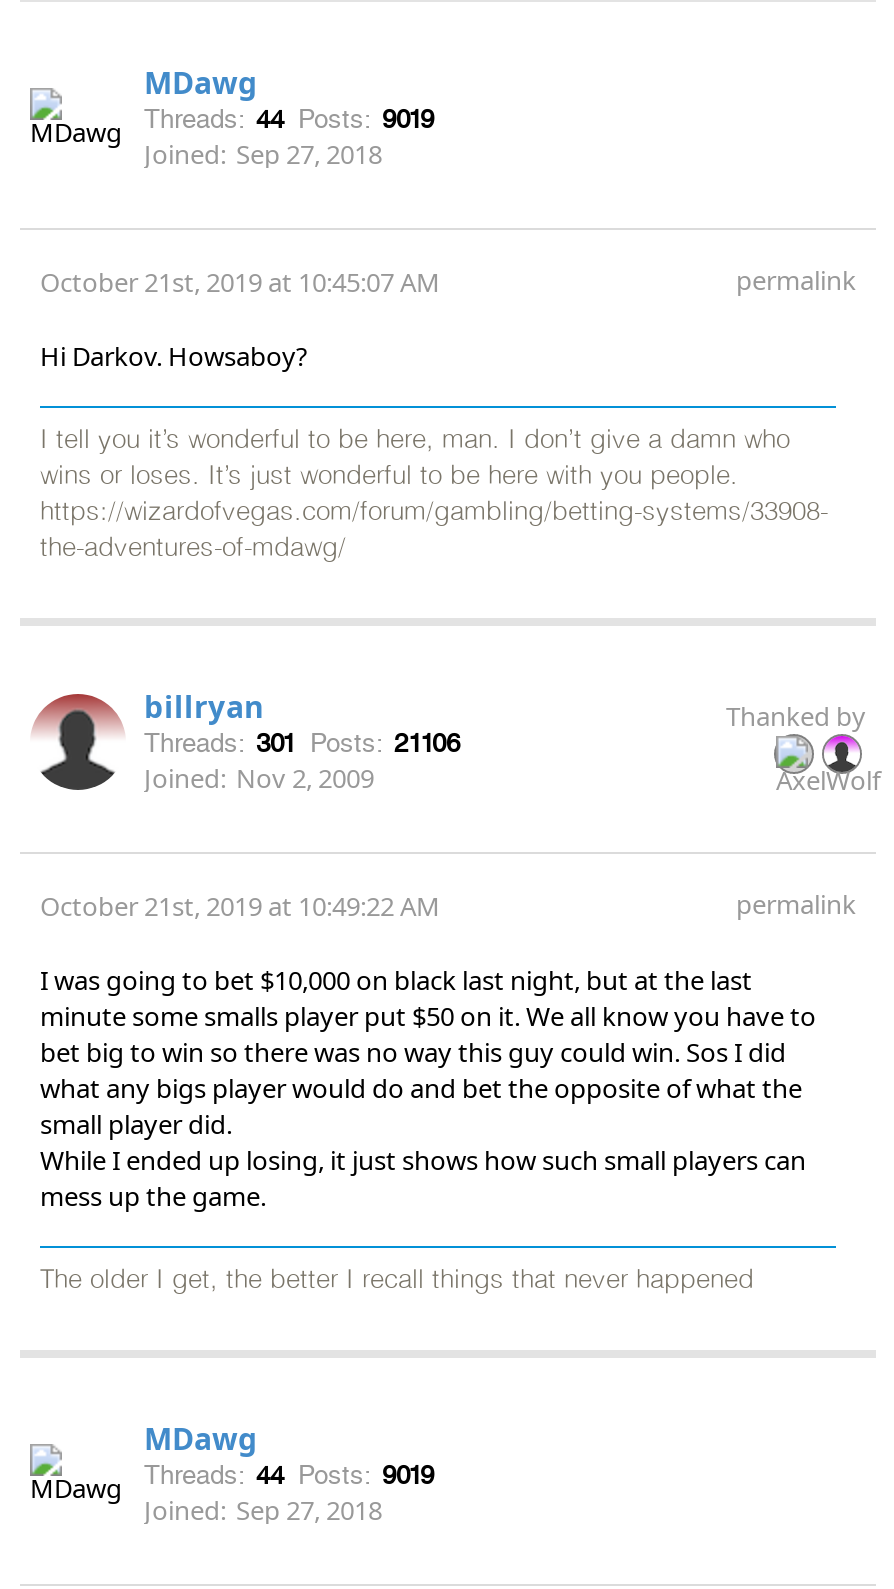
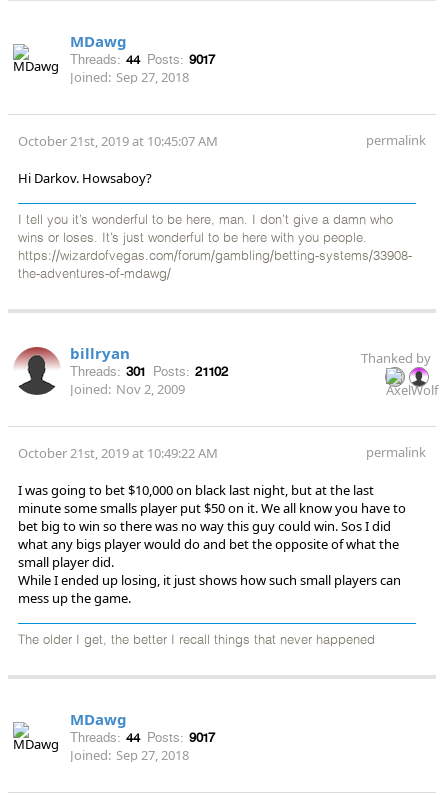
[144,104,434,134] Threads: 44 Posts: 9019 -> [70,52,215,67] Threads: 44 Posts: 9017
[144,728,460,758] Threads: 301 Posts: 21106 -> [70,364,228,379] Threads: 301 Posts: 21102
[144,1460,434,1490] Threads: 44 Posts: 9019 -> [70,730,215,745] Threads: 44 Posts: 9017

